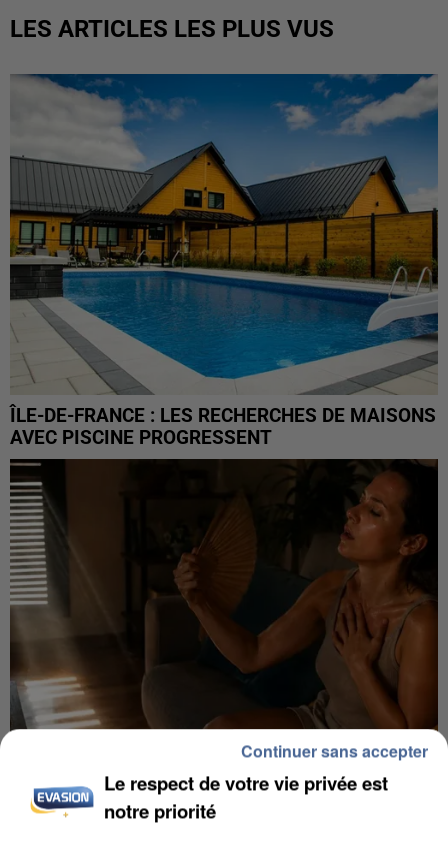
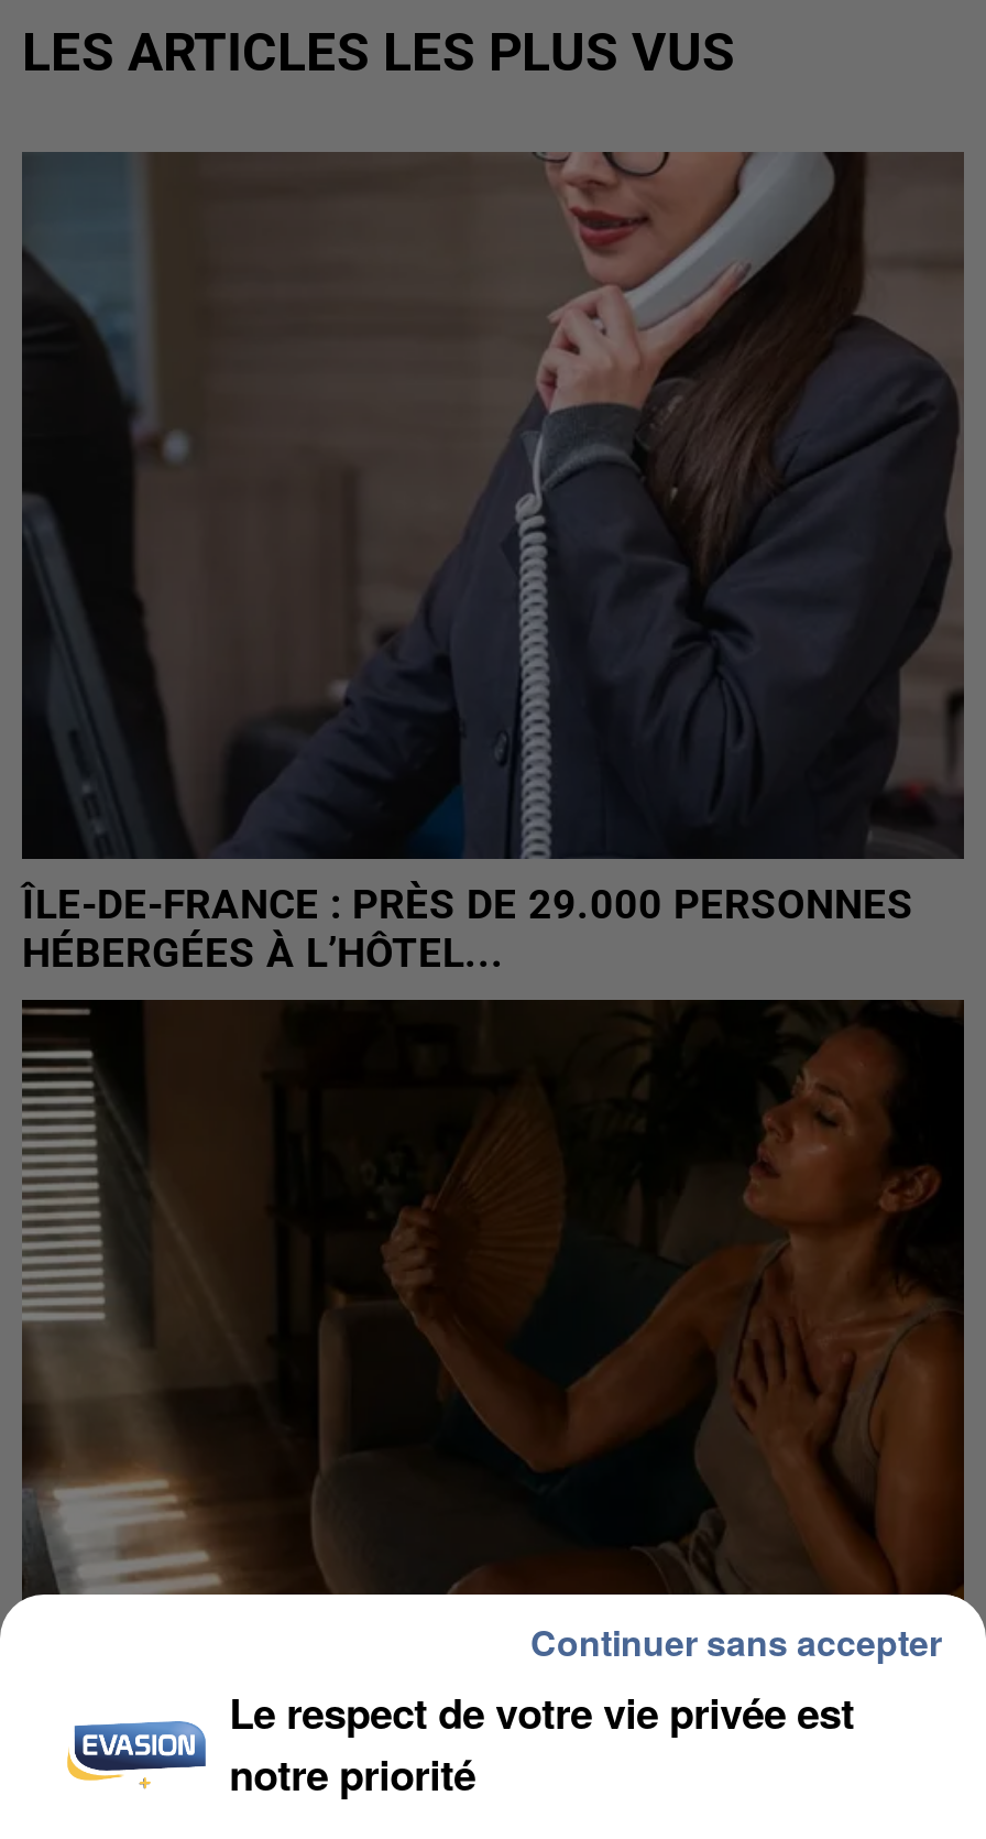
[10,73,438,449] [image] | ÎLE-DE-FRANCE : LES RECHERCHES DE MAISONS | AVEC PISCINE PROGRESSENT -> [22,152,964,978] [image] | ÎLE-DE-FRANCE : PRÈS DE 29.000 PERSONNES | HÉBERGÉES À L’HÔTEL...

